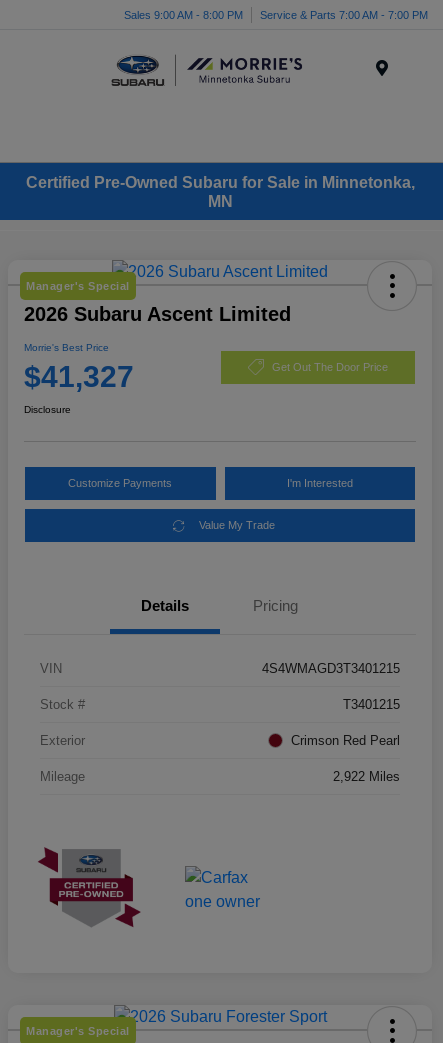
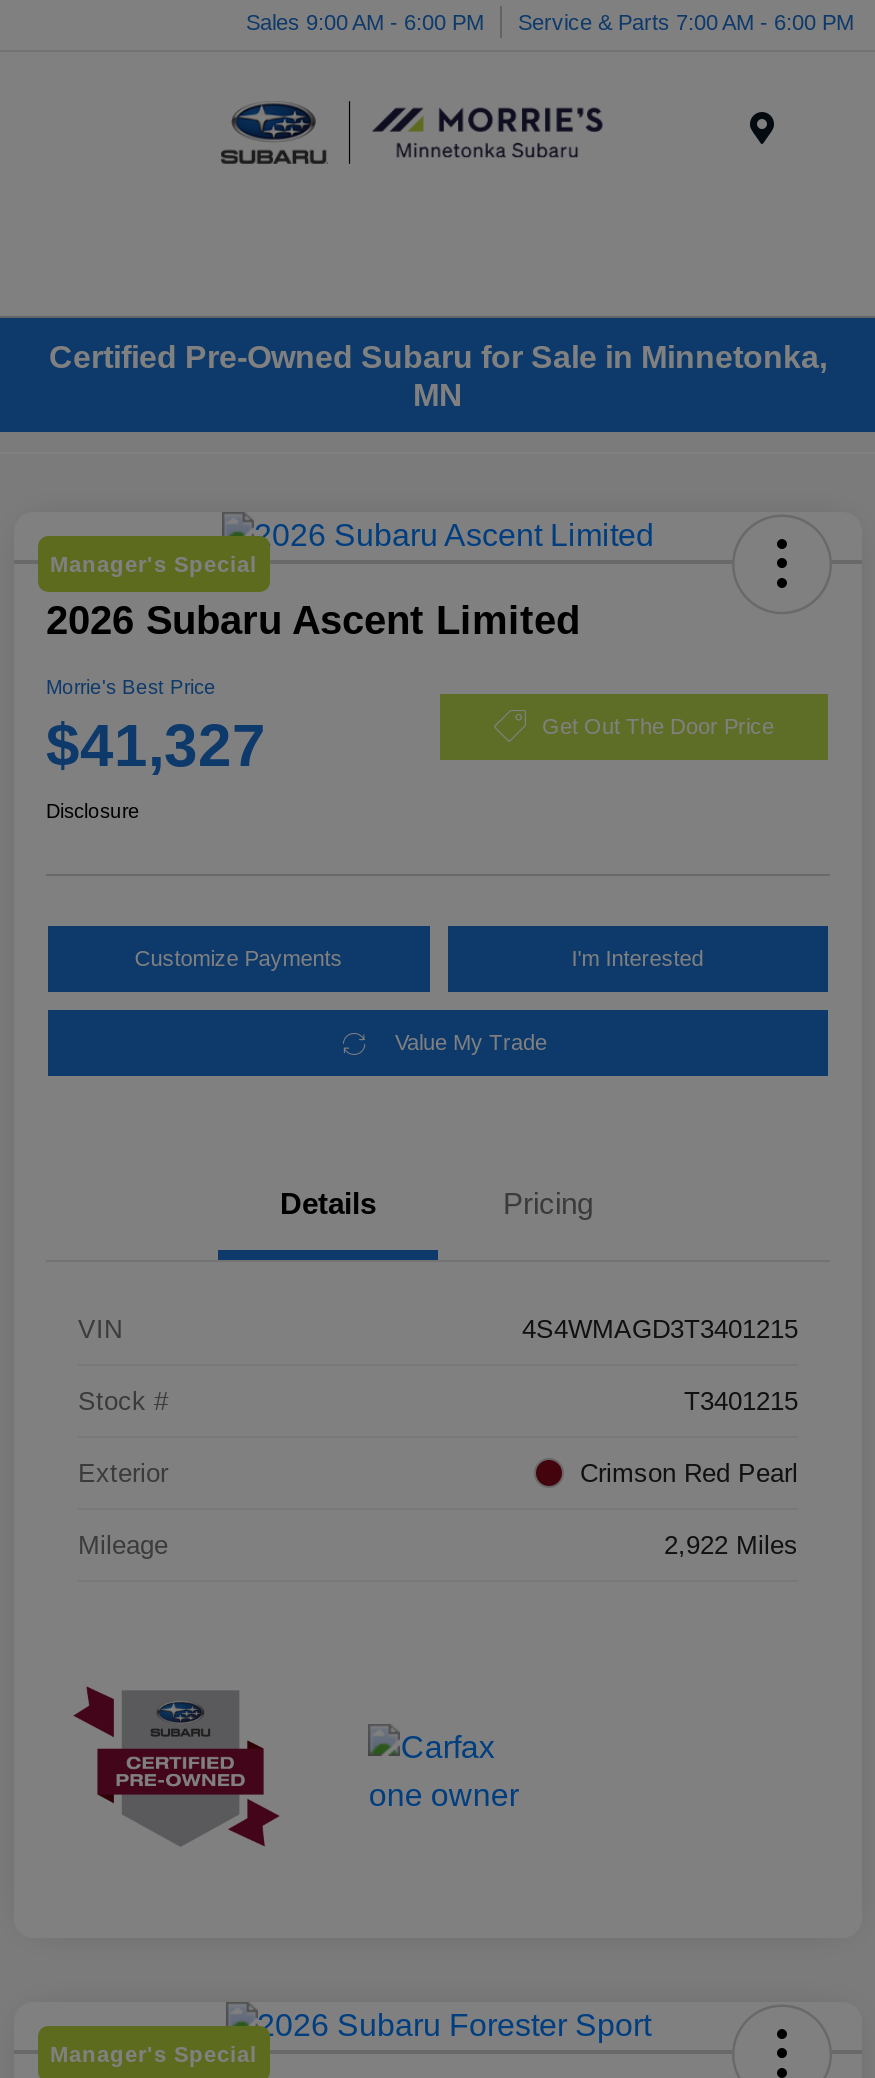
[124,8,243,20] Sales 9:00 AM - 8:00 PM -> [246,9,484,33] Sales 9:00 AM - 6:00 PM
[260,8,428,20] Service & Parts 7:00 AM - 7:00 PM -> [518,9,854,33] Service & Parts 7:00 AM - 6:00 PM

